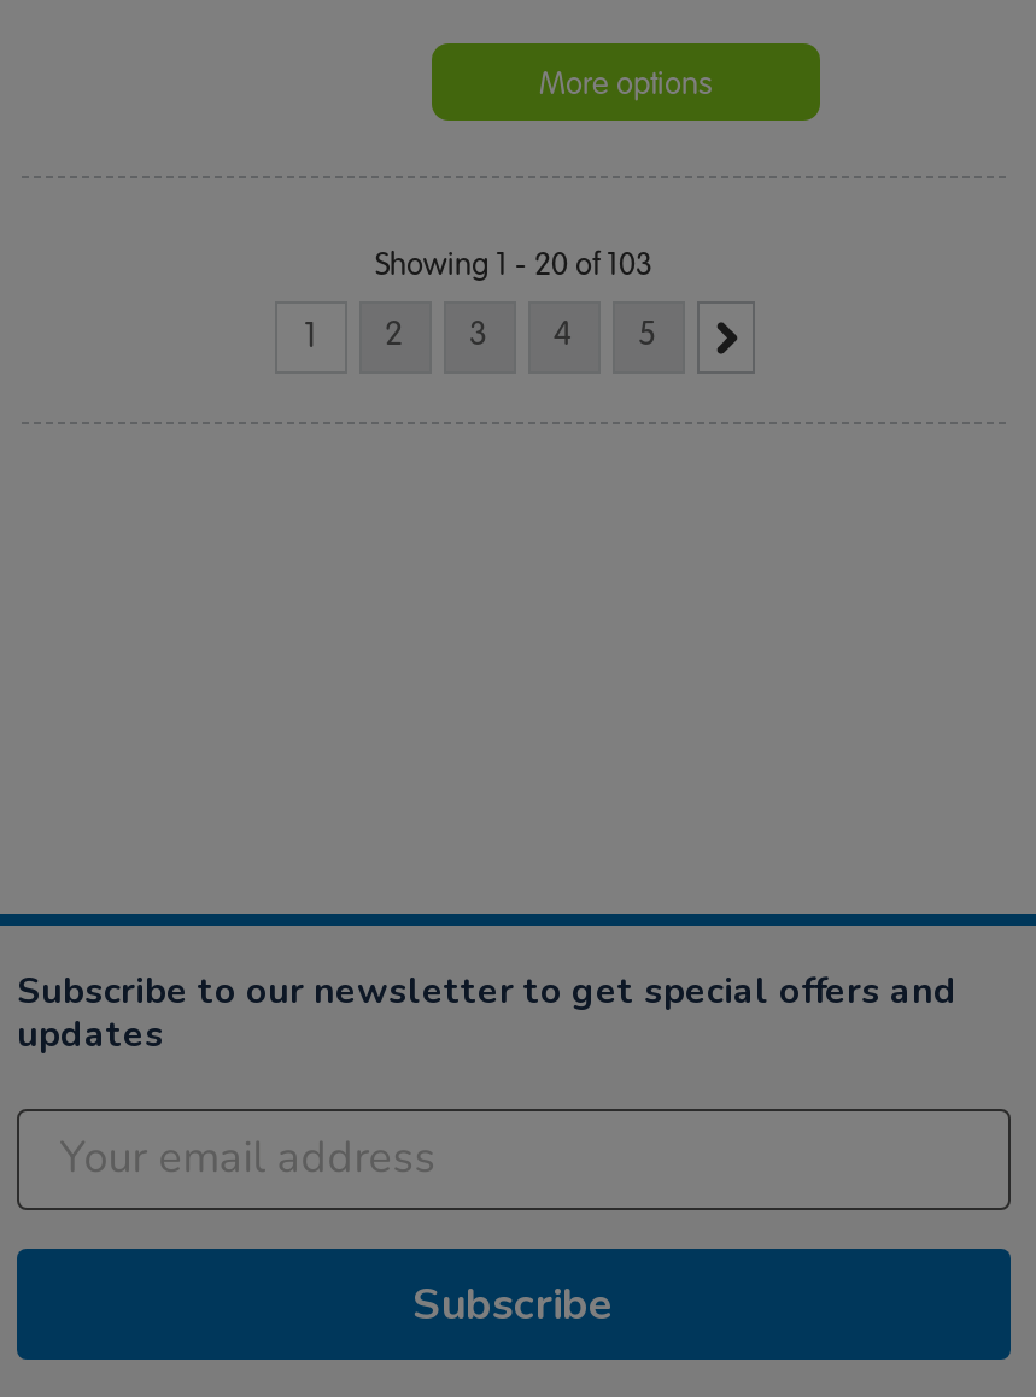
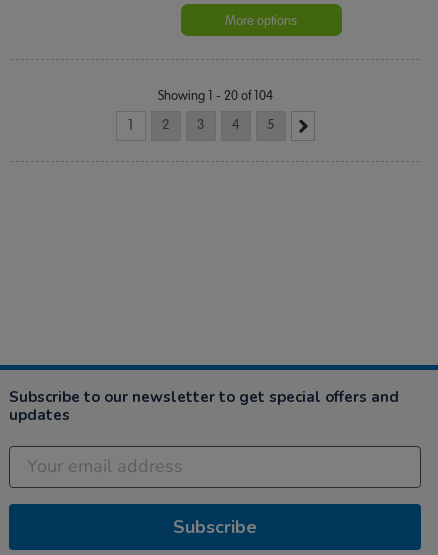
[375,245,652,284] Showing 1 - 20 of 103 -> [157,88,272,104] Showing 1 - 20 of 104

